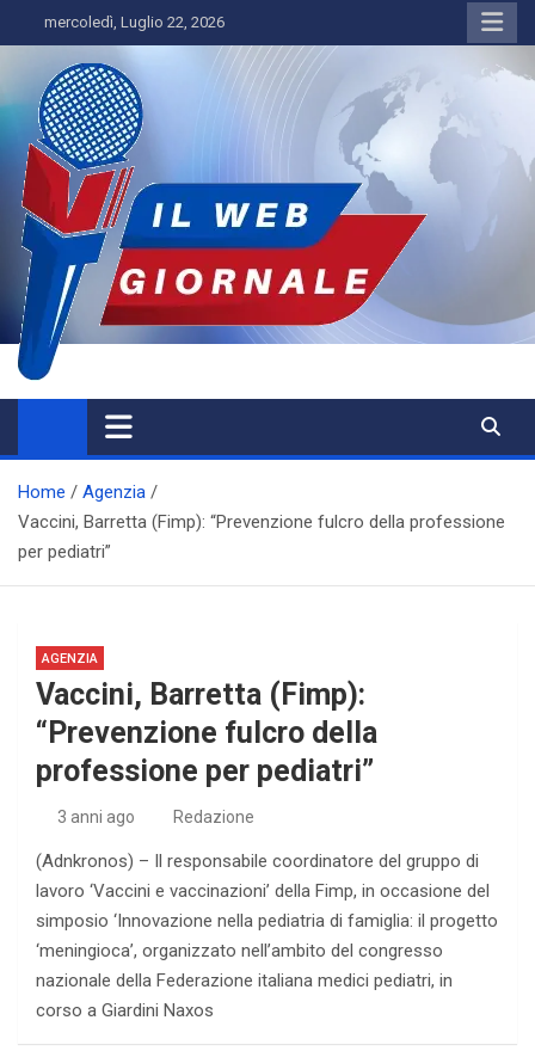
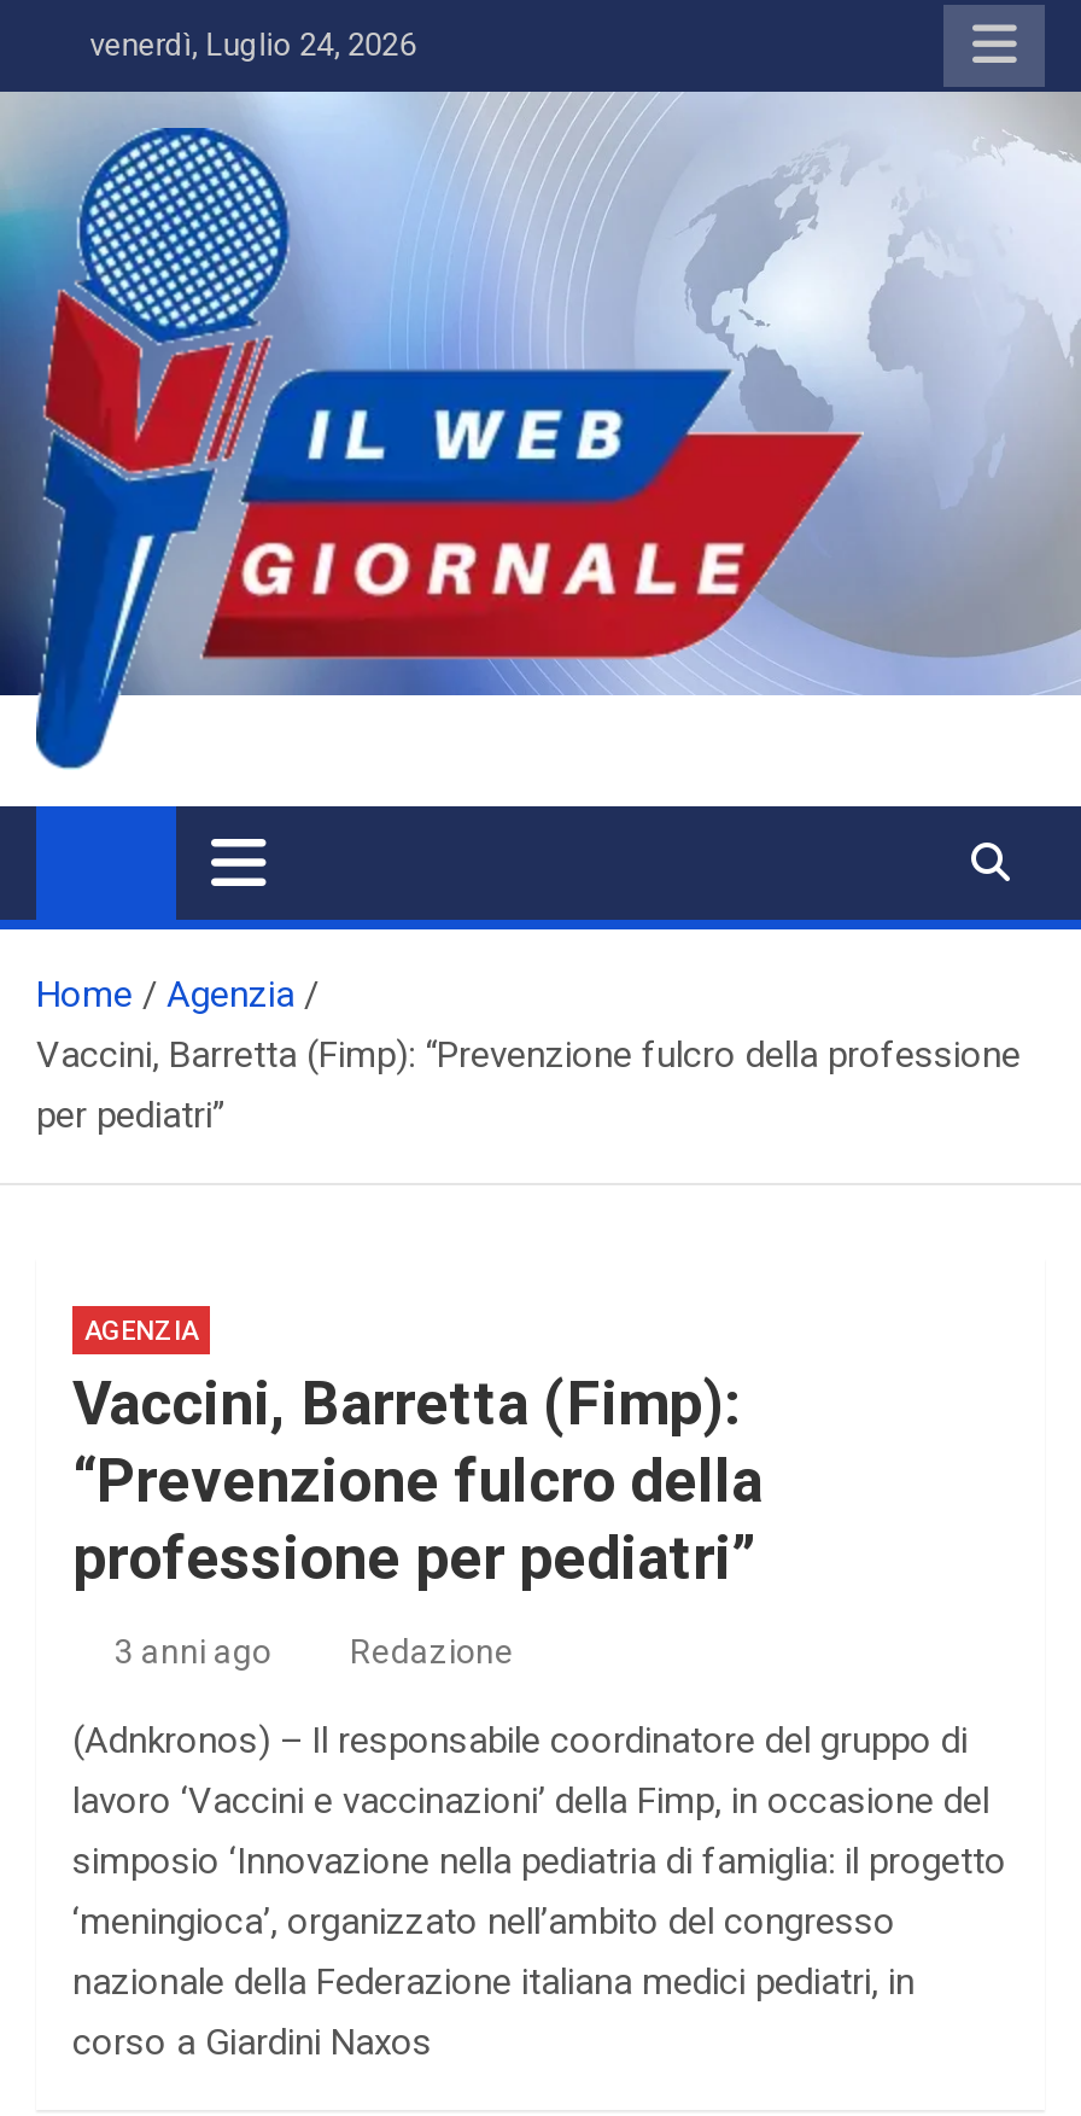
[37,13,225,31] mercoledì, Luglio 22, 2026 -> [75,27,416,63] venerdì, Luglio 24, 2026

